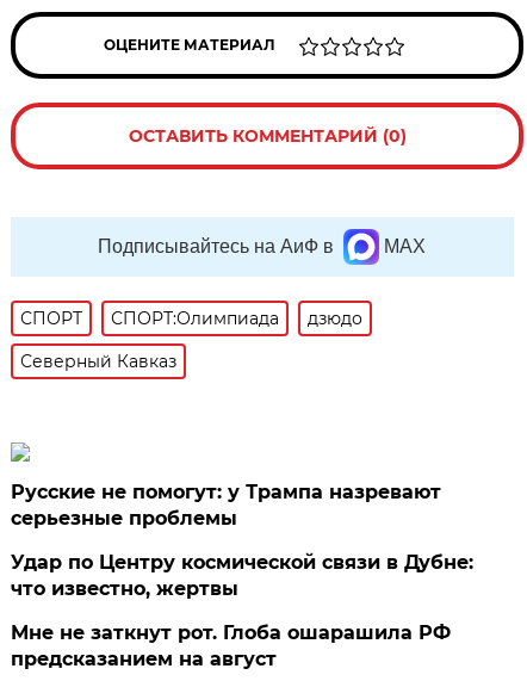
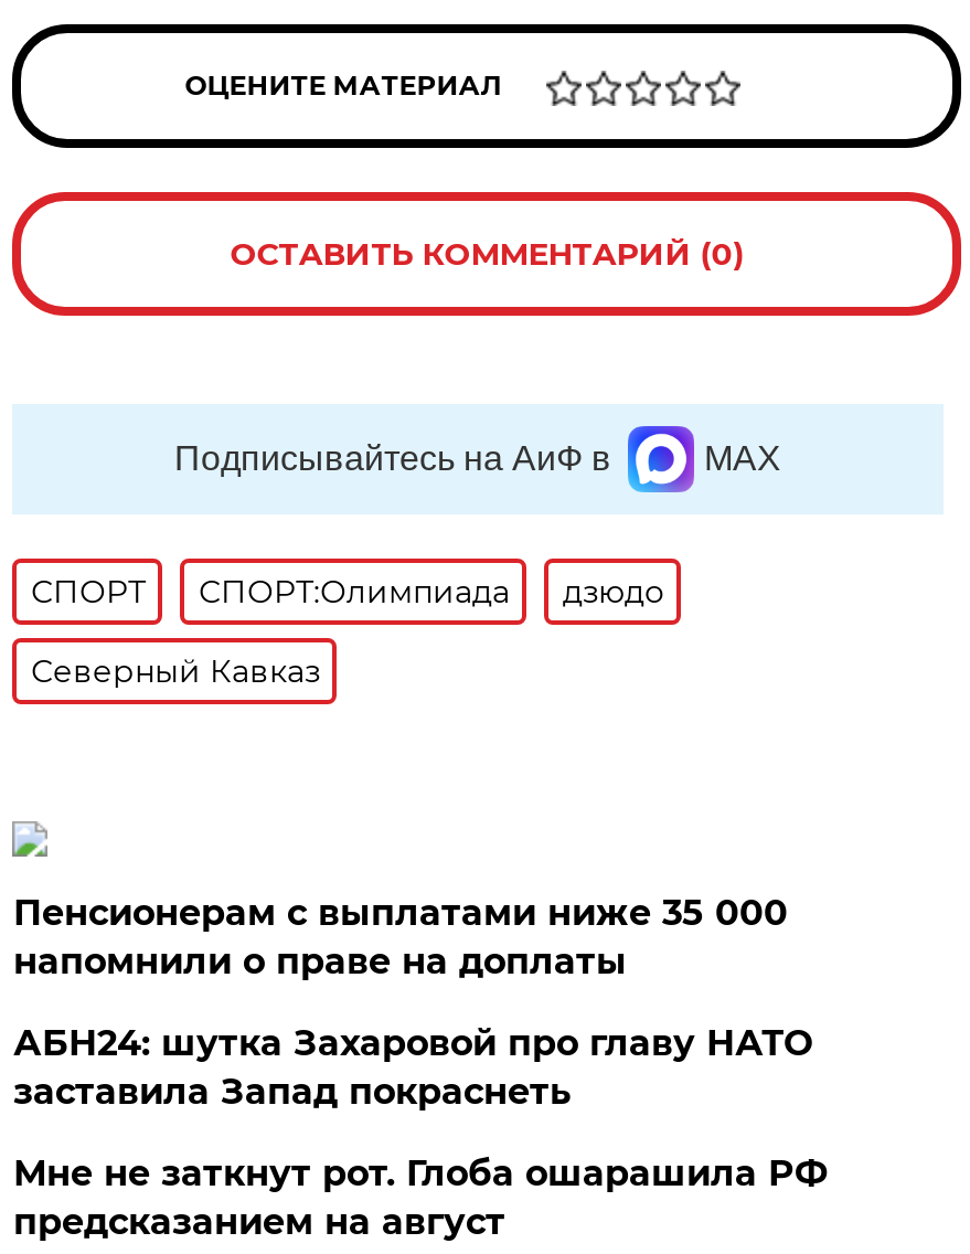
[11,481,442,529] Русские не помогут: у Трампа назревают | серьезные проблемы -> [13,892,788,982] Пенсионерам с выплатами ниже 35 000 | напомнили о праве на доплаты
[11,551,474,600] Удар по Центру космической связи в Дубне: | что известно, жертвы -> [13,1022,812,1112] АБН24: шутка Захаровой про главу НАТО | заставила Запад покраснеть

